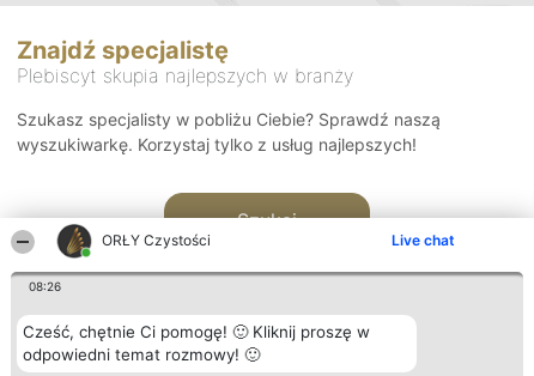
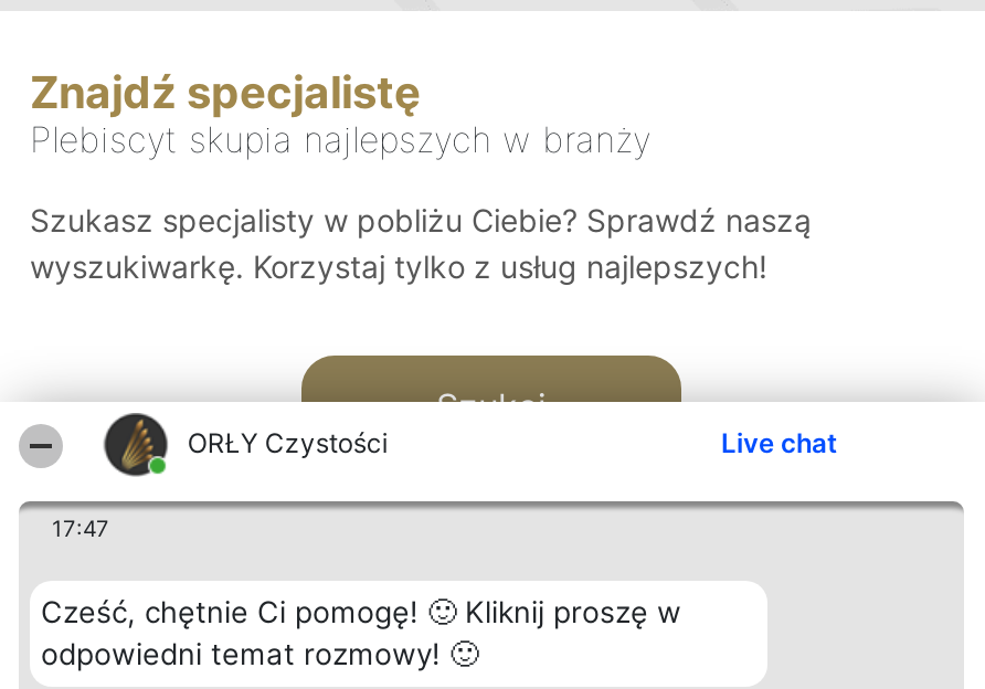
[29,279,61,293] 08:26 -> [52,515,109,541] 17:47

